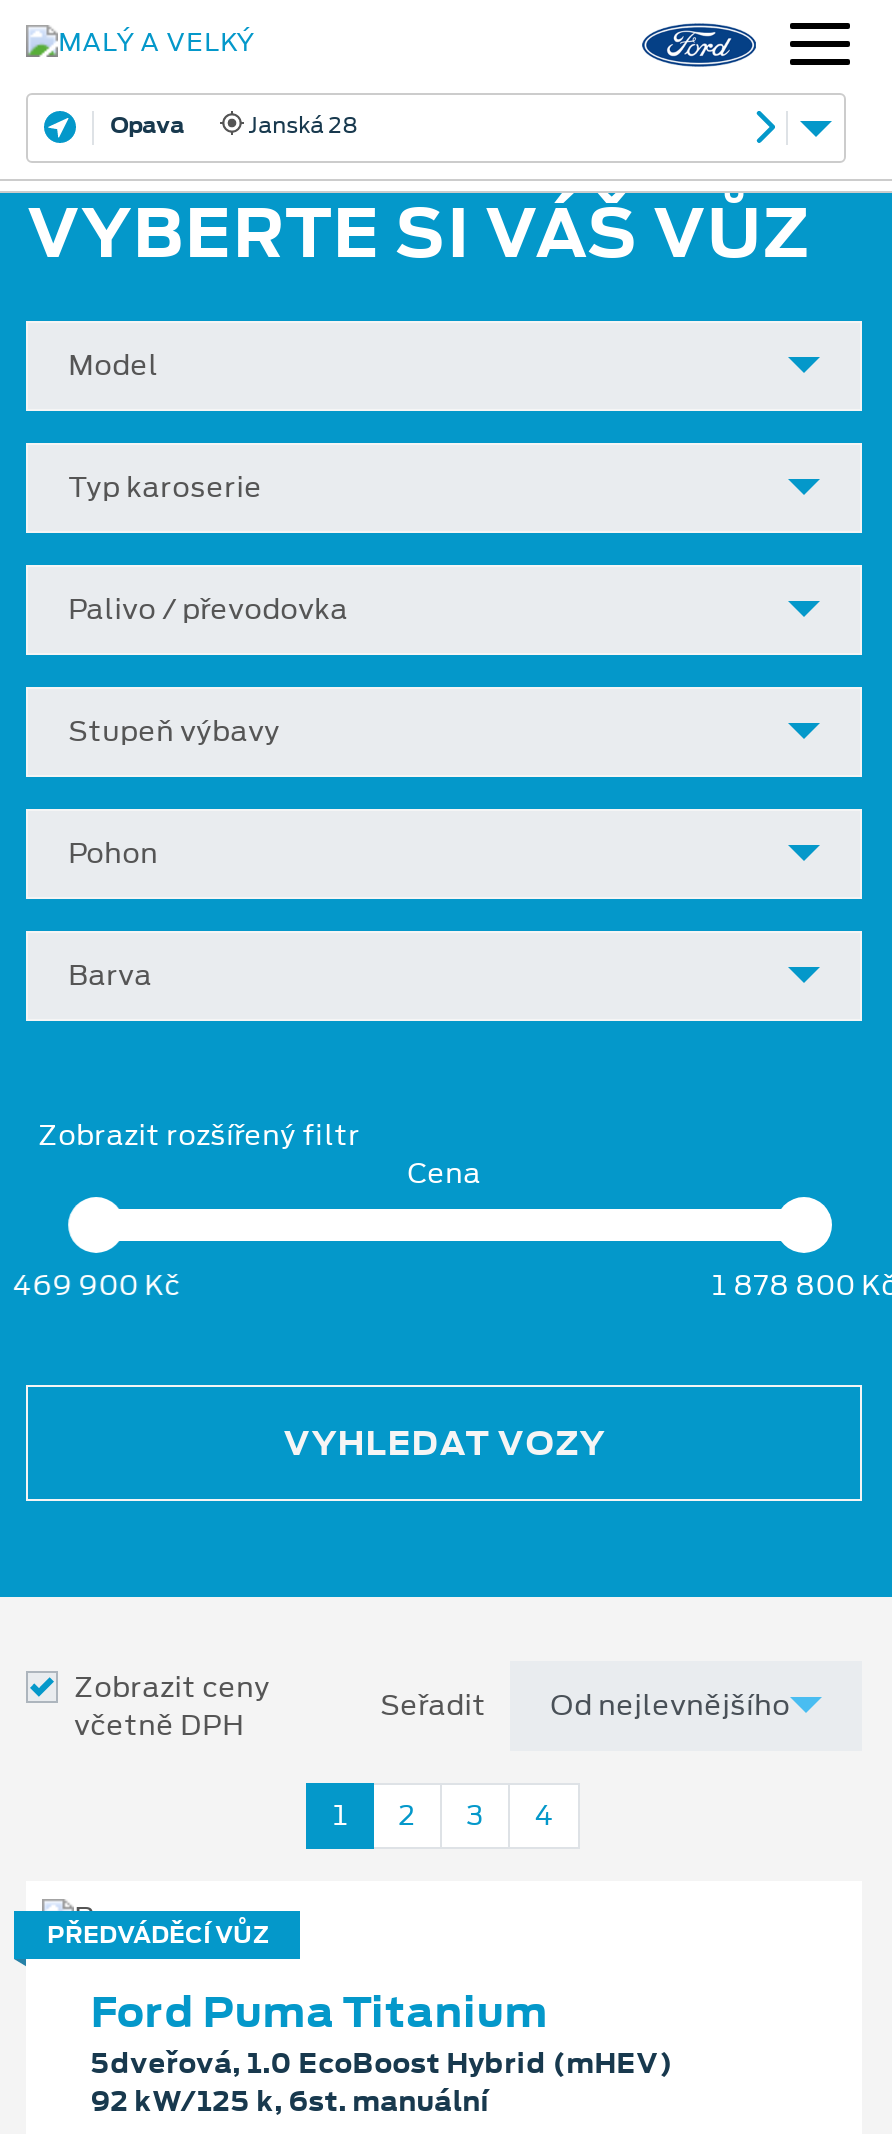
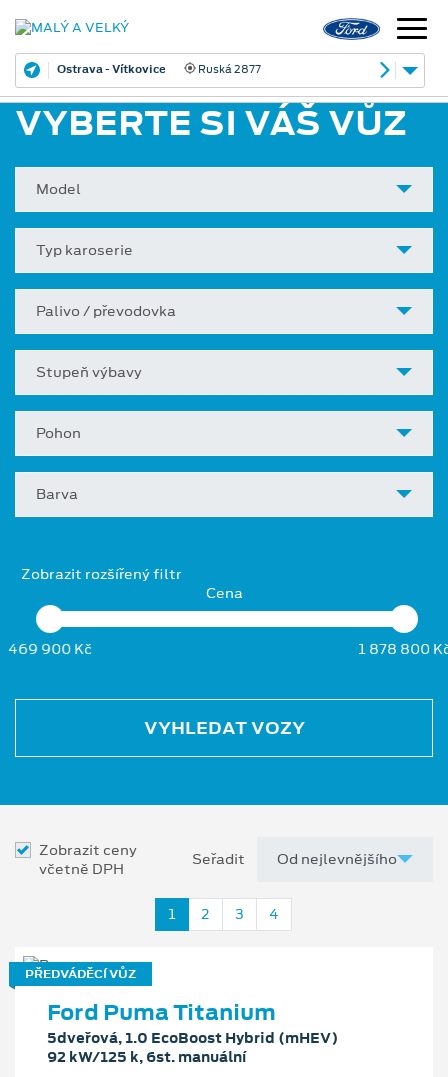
[110,108,358,140] Opava | Janská 28 -> [57,60,261,76] Ostrava - Vítkovice | Ruská 2877

